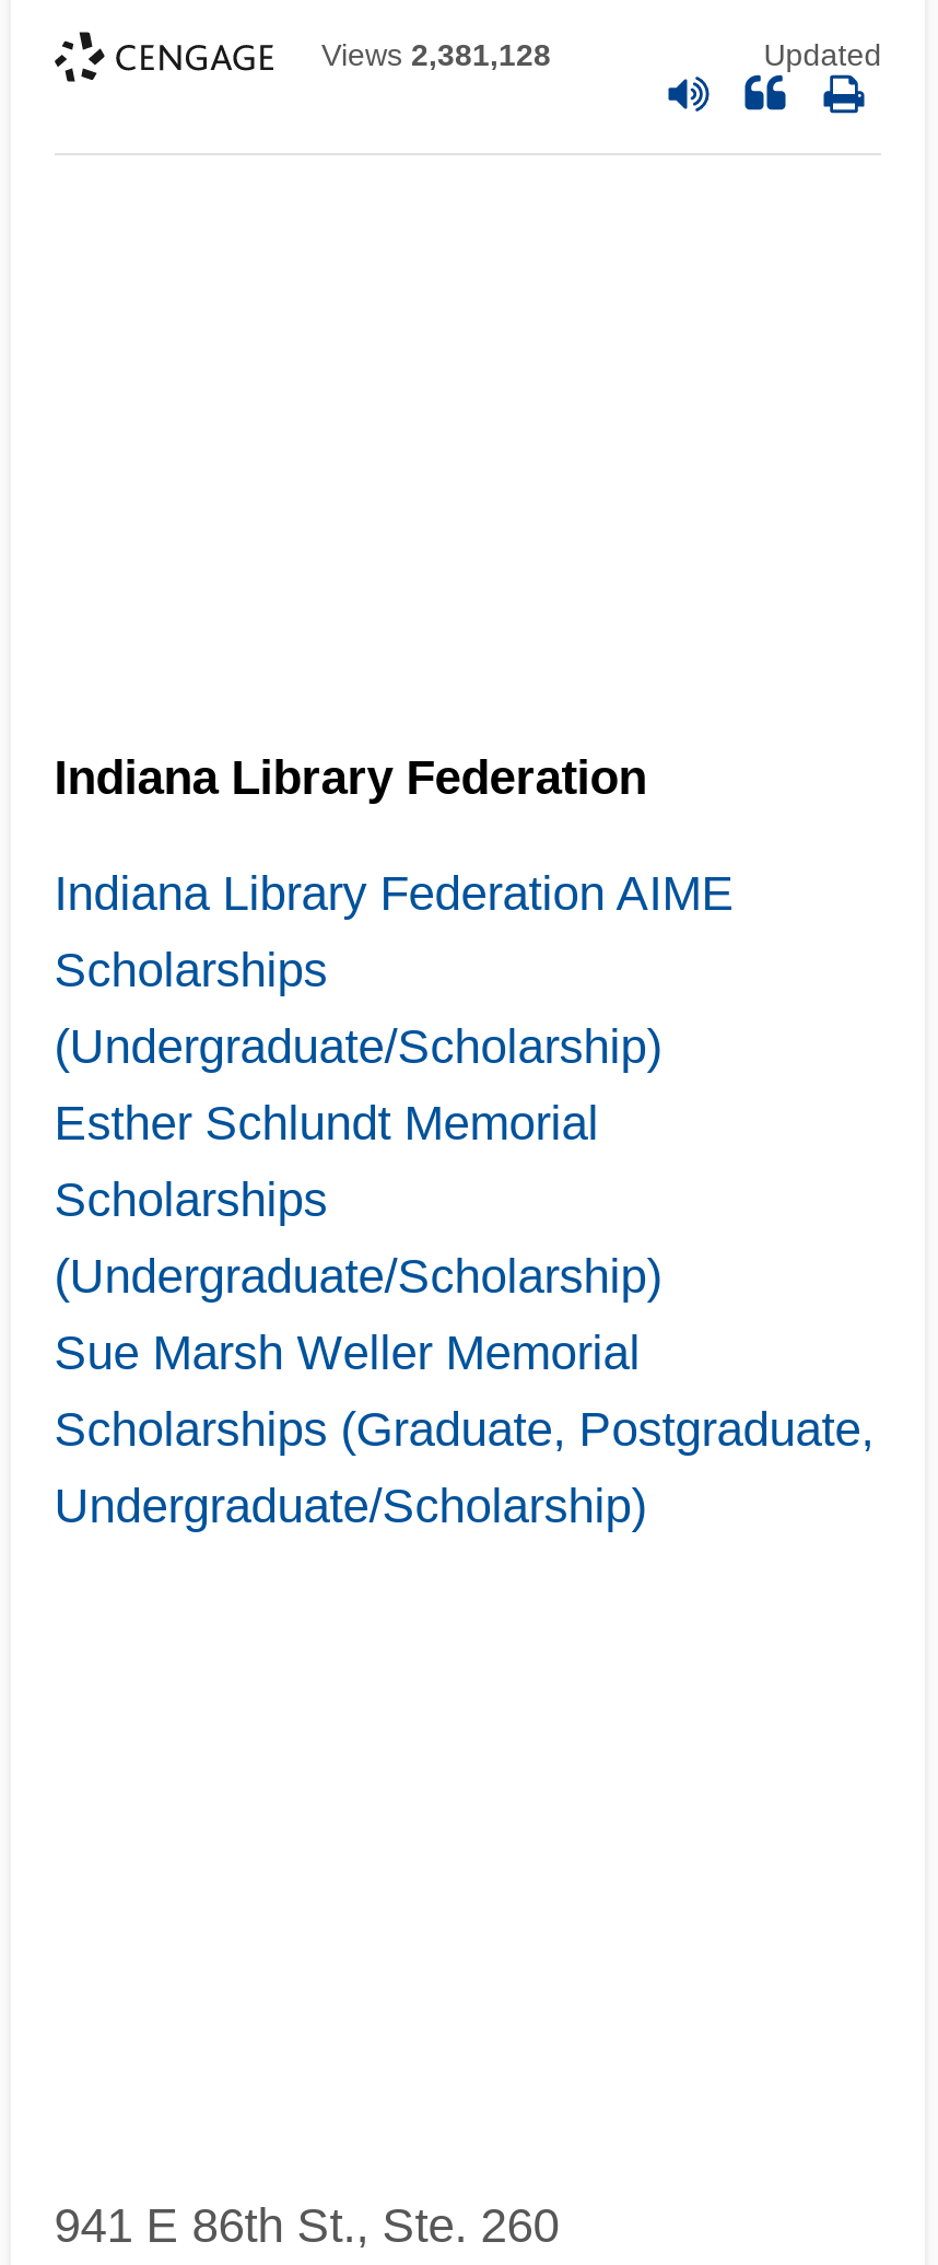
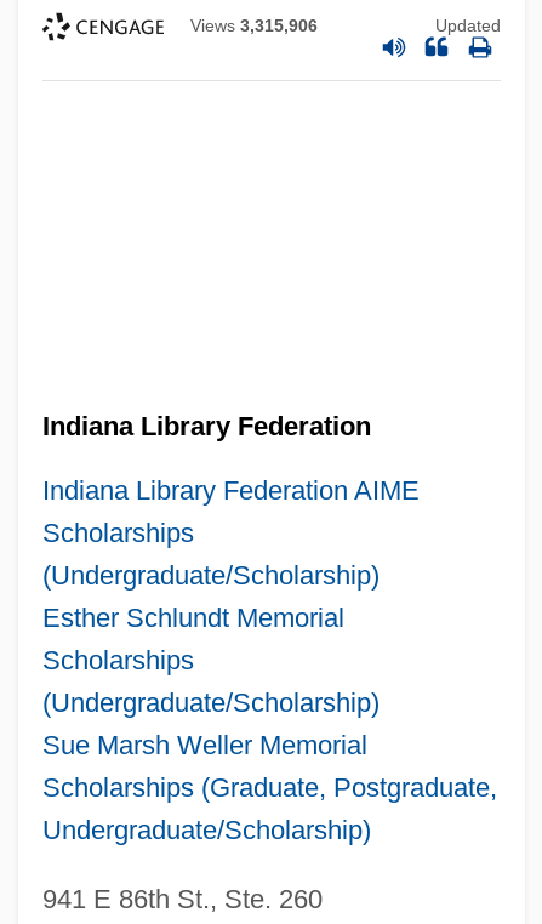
[321,38,551,73] Views 2,381,128 -> [190,16,318,36] Views 3,315,906

